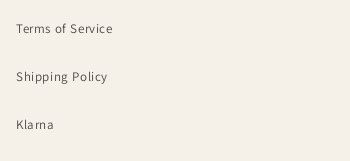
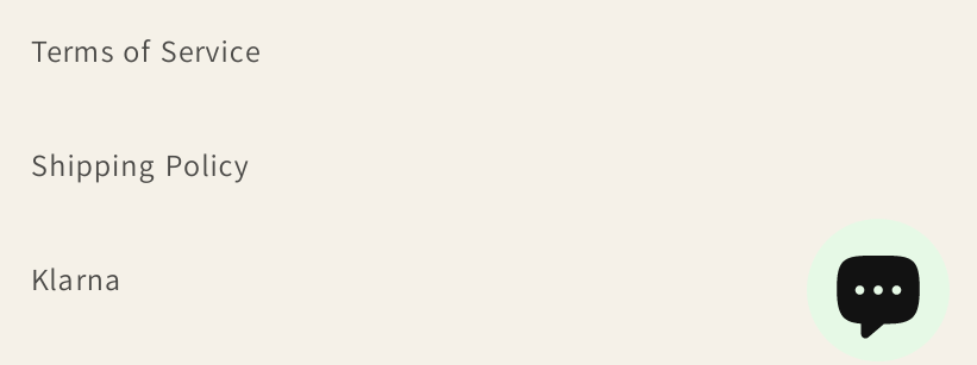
none -> [833,252,923,342] [image]

